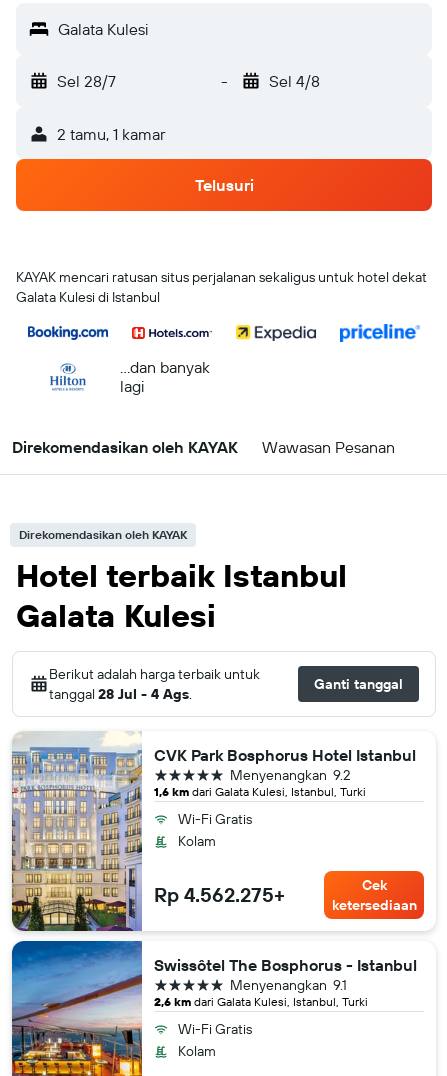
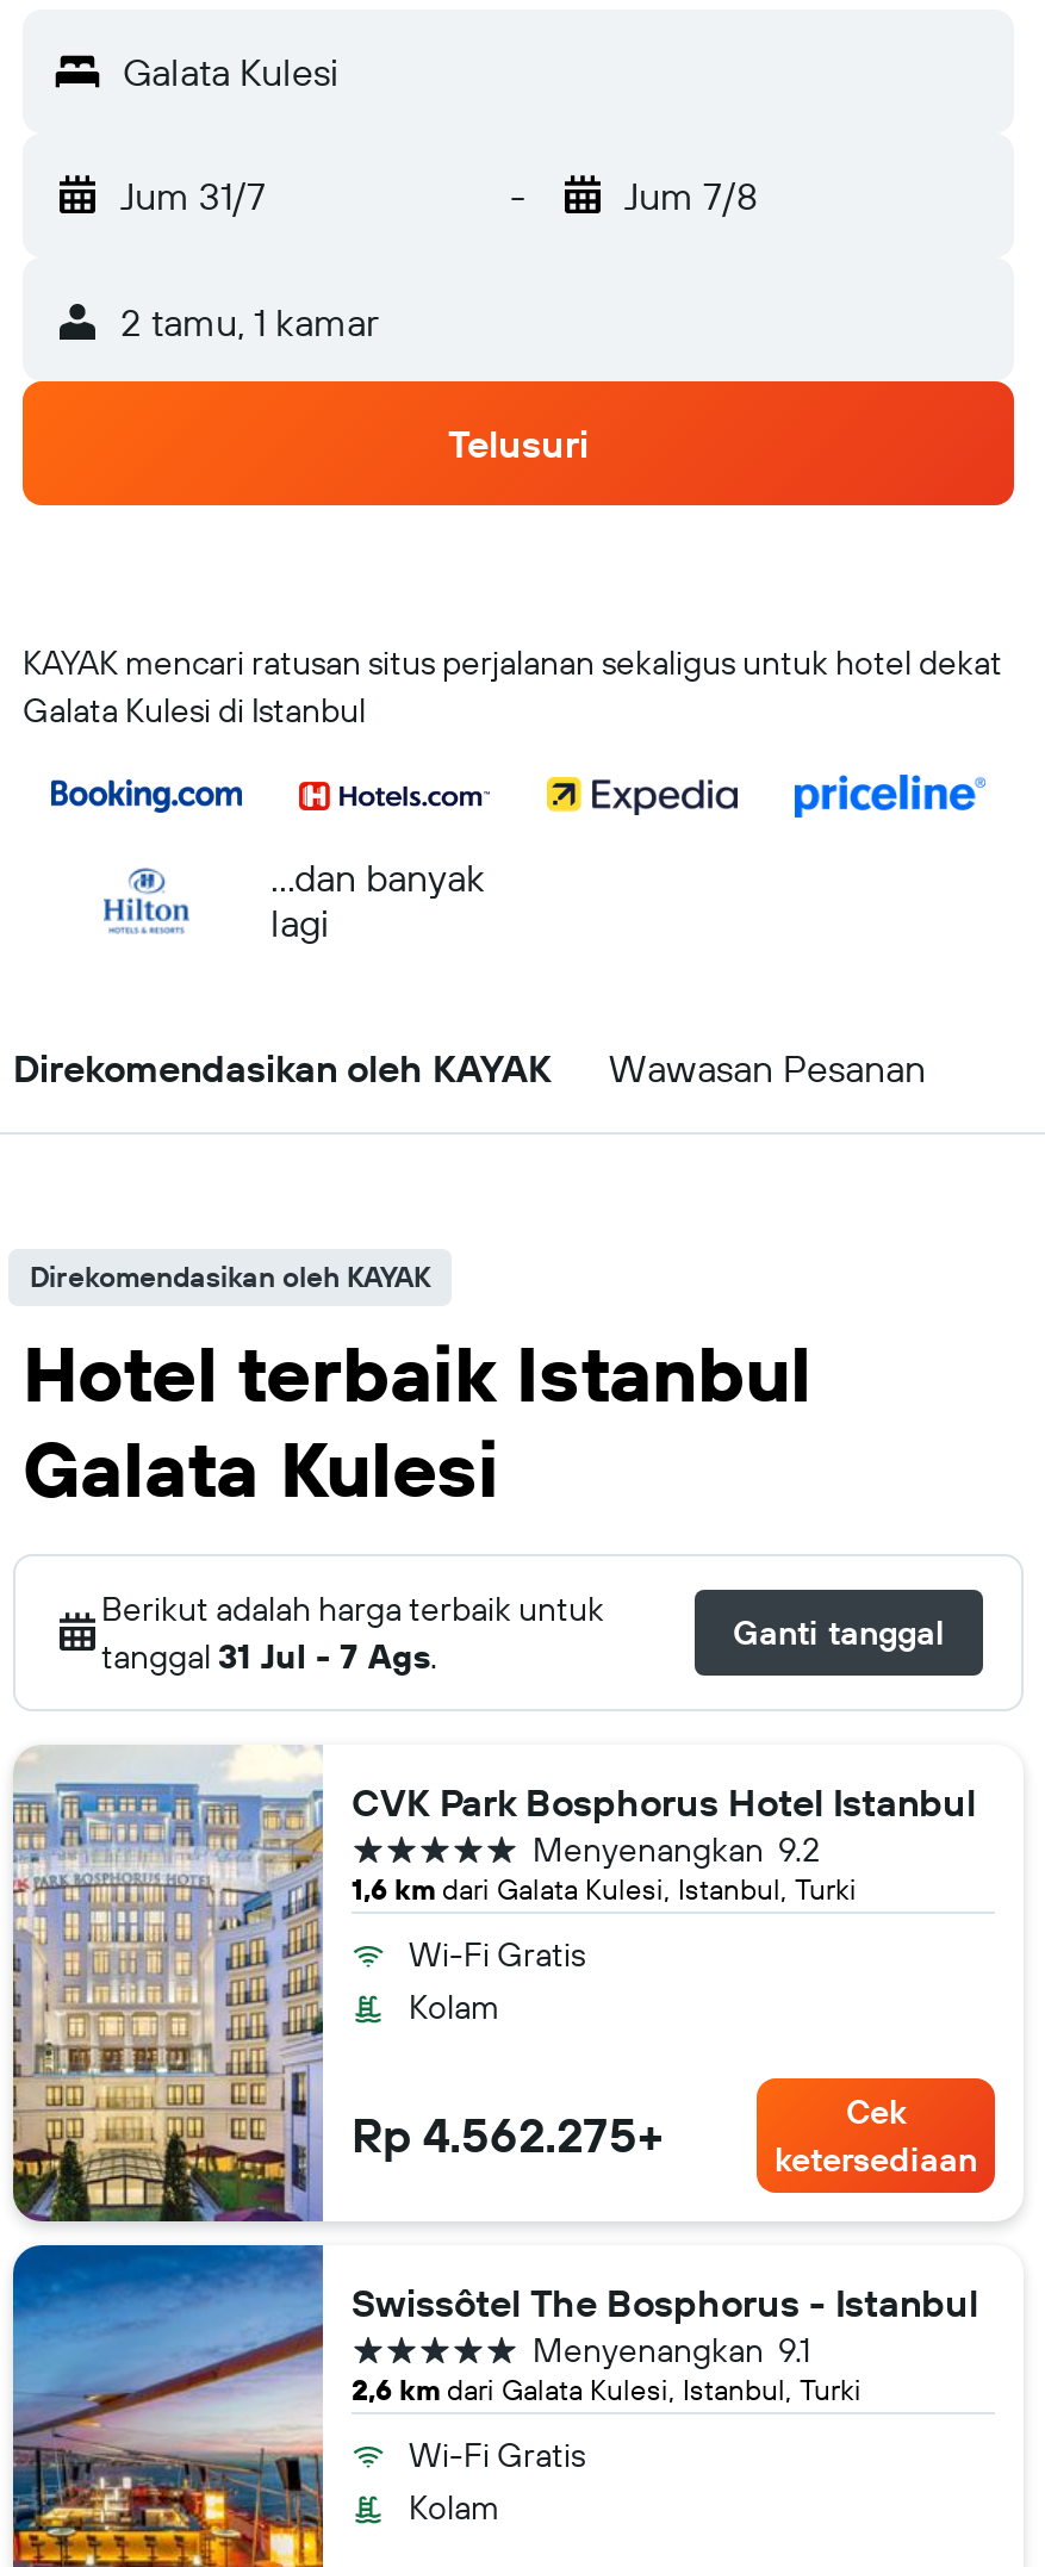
[57,71,116,91] Sel 28/7 -> [120,172,266,219] Jum 31/7
[268,71,319,91] Sel 4/8 -> [624,172,758,219] Jum 7/8
[49,685,192,703] tanggal 28 Jul - 4 Ags. -> [101,1635,437,1678] tanggal 31 Jul - 7 Ags.

